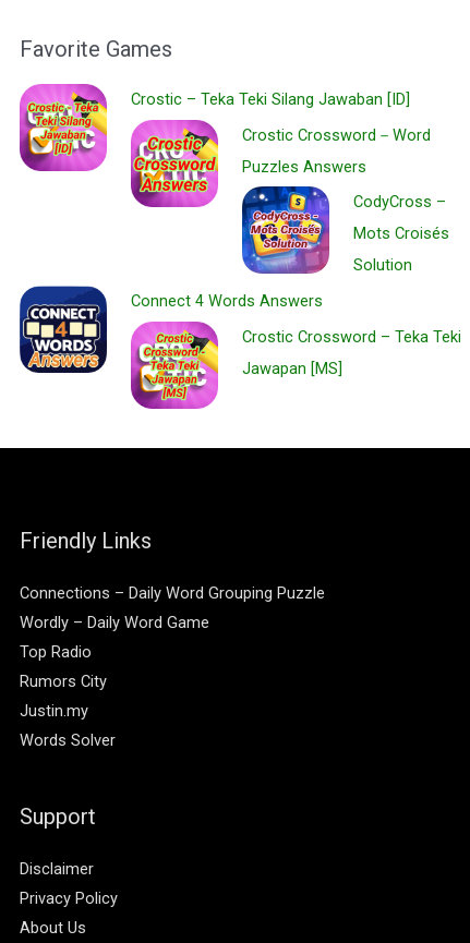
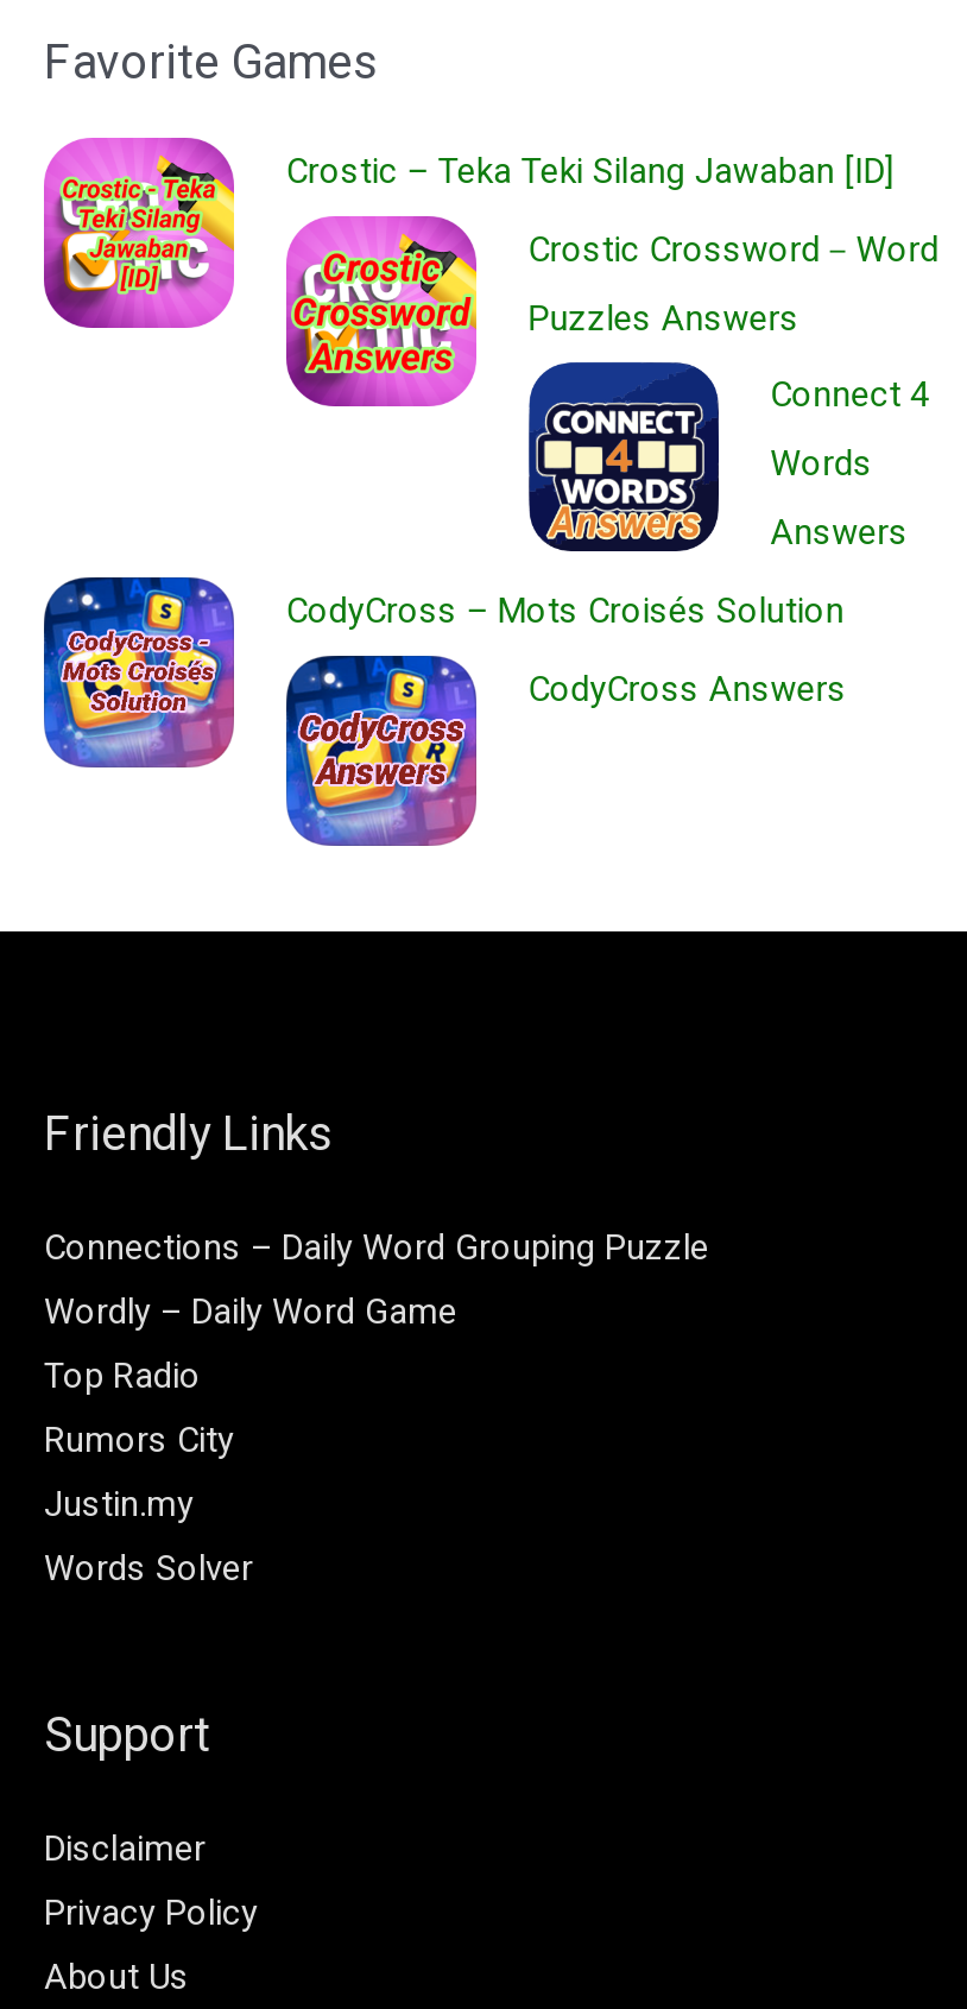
moved [241,185,330,275] -> [42,575,236,770]: [image]
[130,192,461,409] [image] | CodyCross – | Mots Croisés | Solution | Connect 4 Words Answers | Crostic Crossword – Teka Teki | Jawapan [MS] -> [284,374,929,846] [image] | Connect 4 | Words | Answers | CodyCross – Mots Croisés Solution | CodyCross Answers
moved [19,286,108,374] -> [526,361,721,554]: [image]

